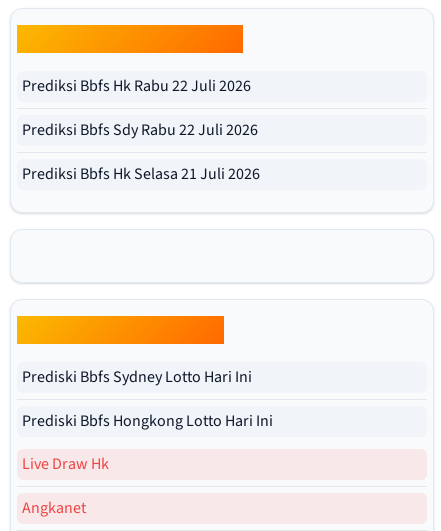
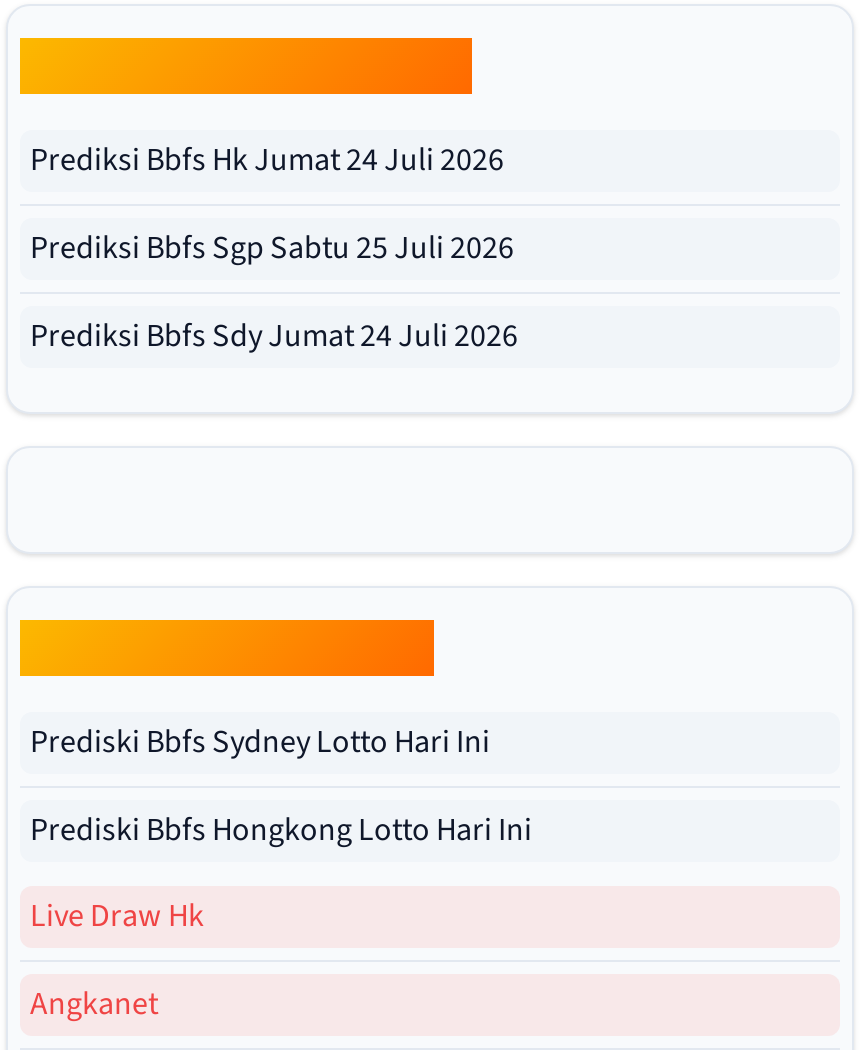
[22,75,251,97] Prediksi Bbfs Hk Rabu 22 Juli 2026 -> [30,138,504,182] Prediksi Bbfs Hk Jumat 24 Juli 2026
[22,119,258,141] Prediksi Bbfs Sdy Rabu 22 Juli 2026 -> [30,226,514,270] Prediksi Bbfs Sgp Sabtu 25 Juli 2026
[22,163,260,185] Prediksi Bbfs Hk Selasa 21 Juli 2026 -> [30,314,518,358] Prediksi Bbfs Sdy Jumat 24 Juli 2026

